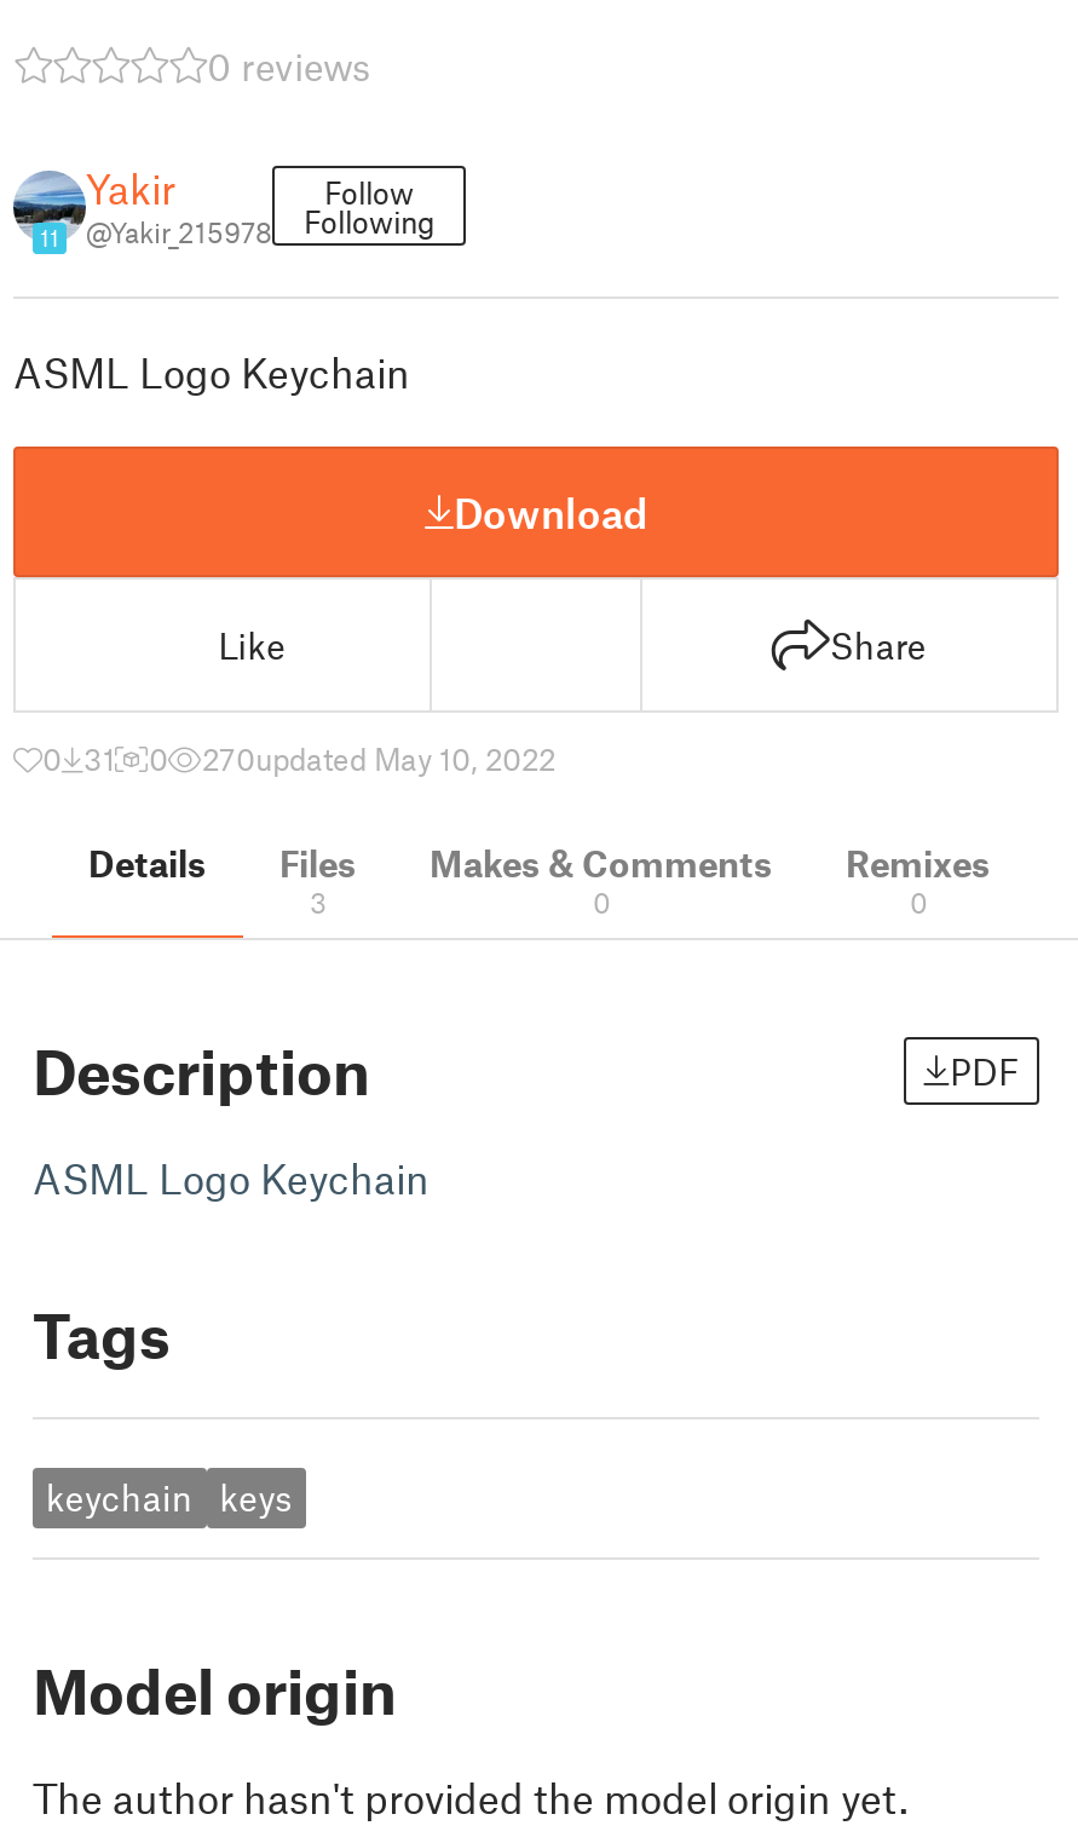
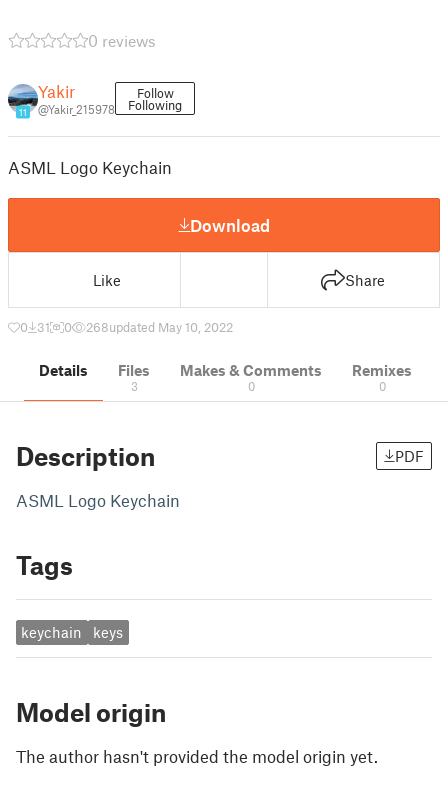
[202,739,555,778] 270updated May 10, 2022 -> [86,319,233,335] 268updated May 10, 2022

